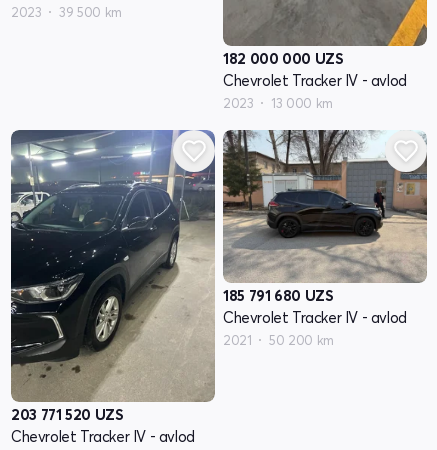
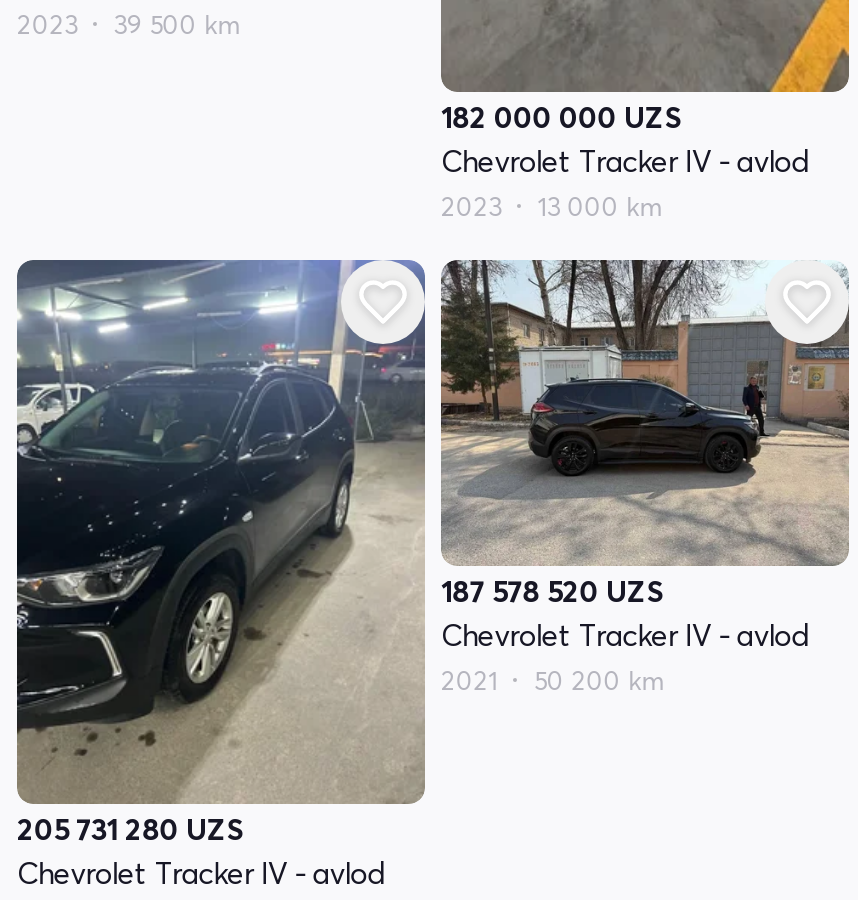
[223,286,333,305] 185 791 680 UZS -> [441,573,664,611] 187 578 520 UZS
[11,405,123,424] 203 771 520 UZS -> [17,811,244,849] 205 731 280 UZS

